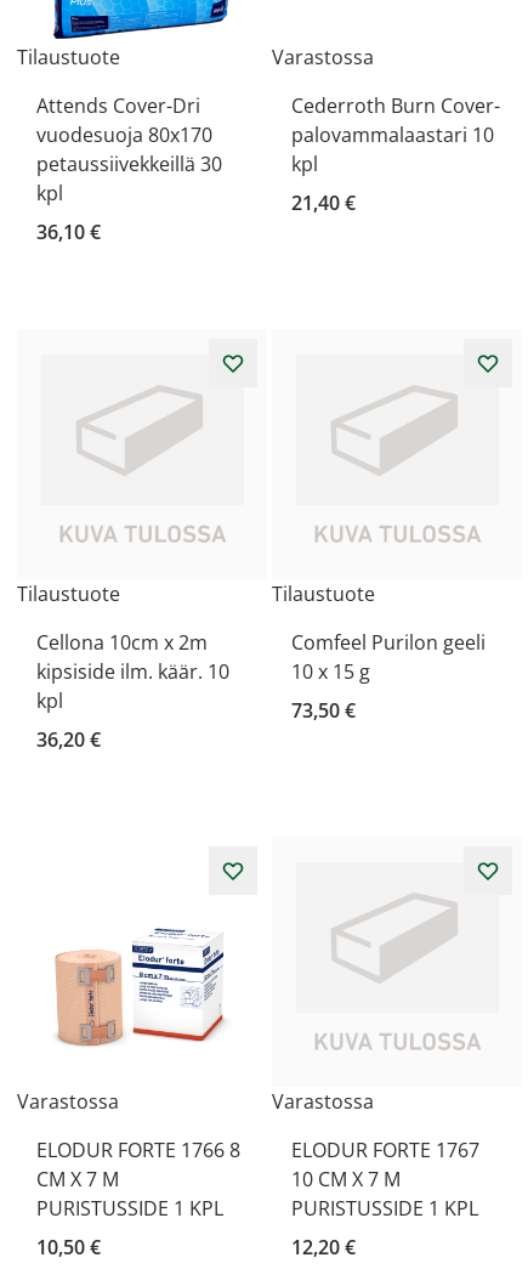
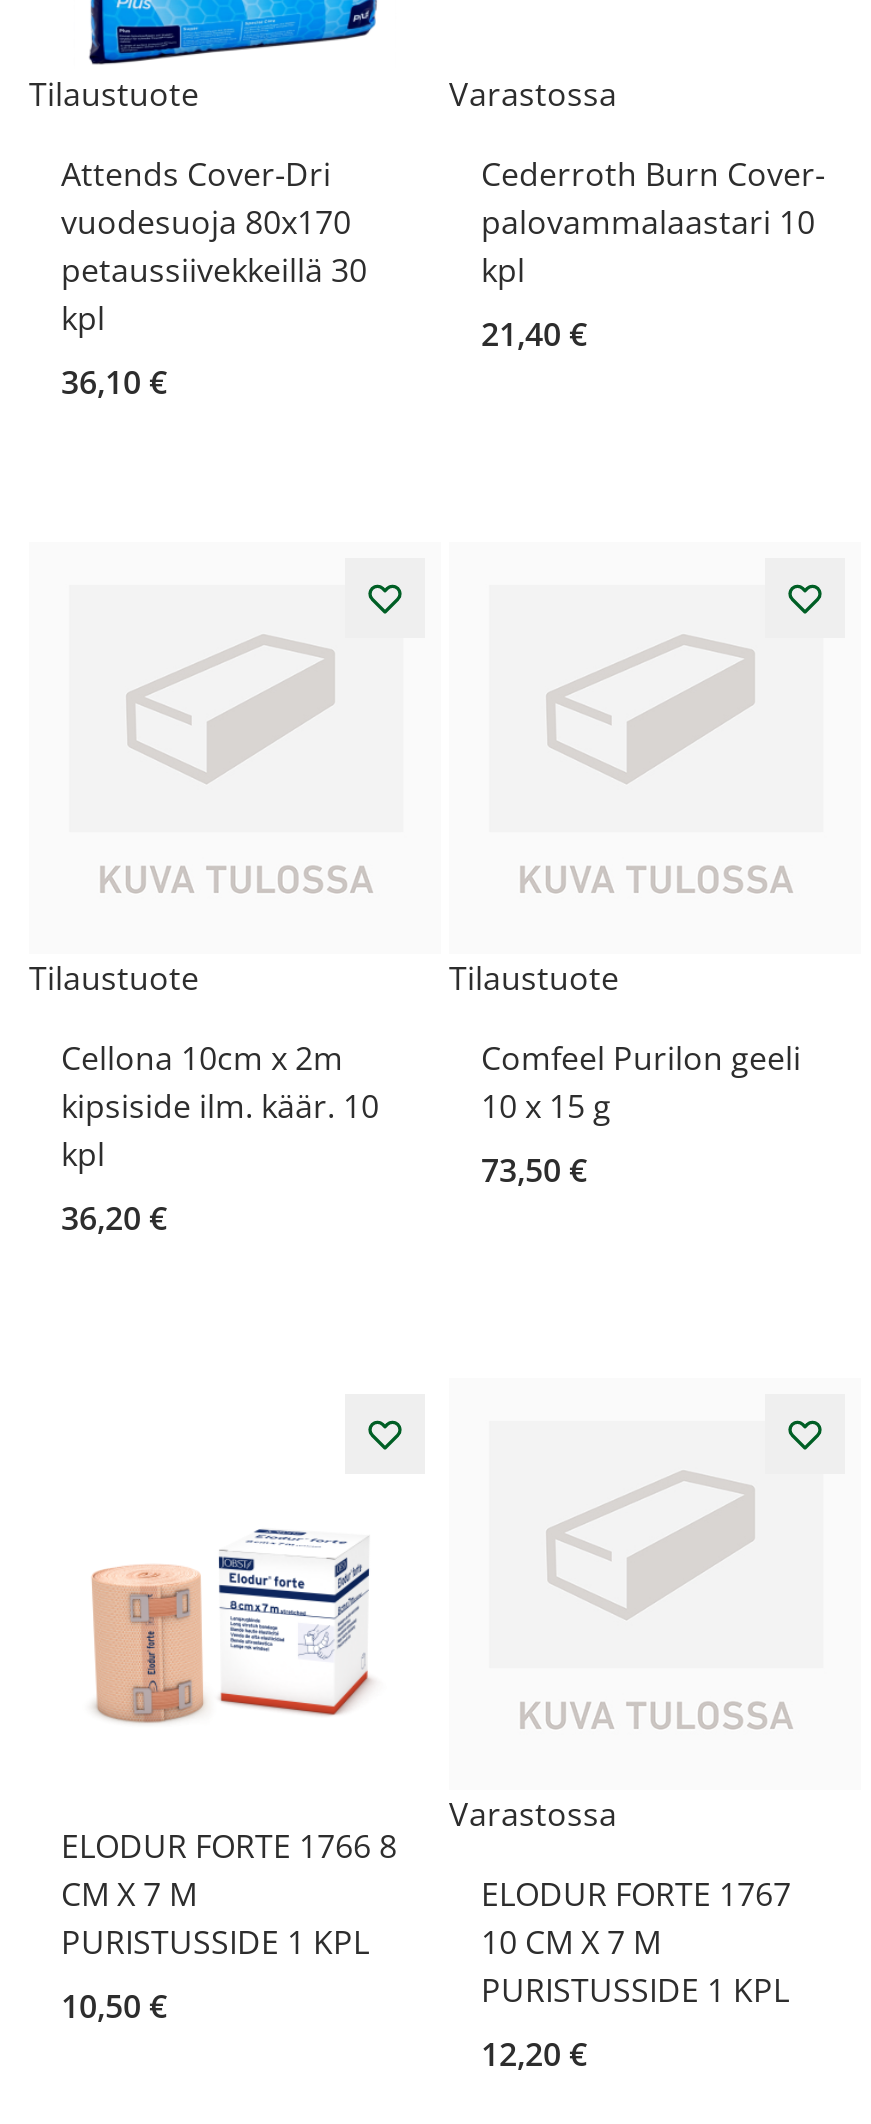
[17,1088,119,1115] Varastossa -> none
moved [36,1137,240,1260] -> [61,1824,397,2028]: ELODUR FORTE 1766 8 | CM X 7 M | PURISTUSSIDE 1 KPL | 10,50 €

